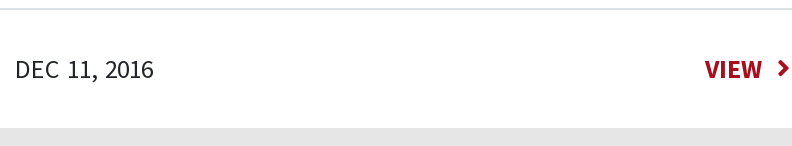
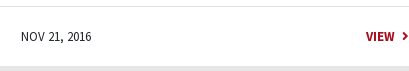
[15,52,153,86] DEC 11, 2016 -> [21,28,91,45] NOV 21, 2016

